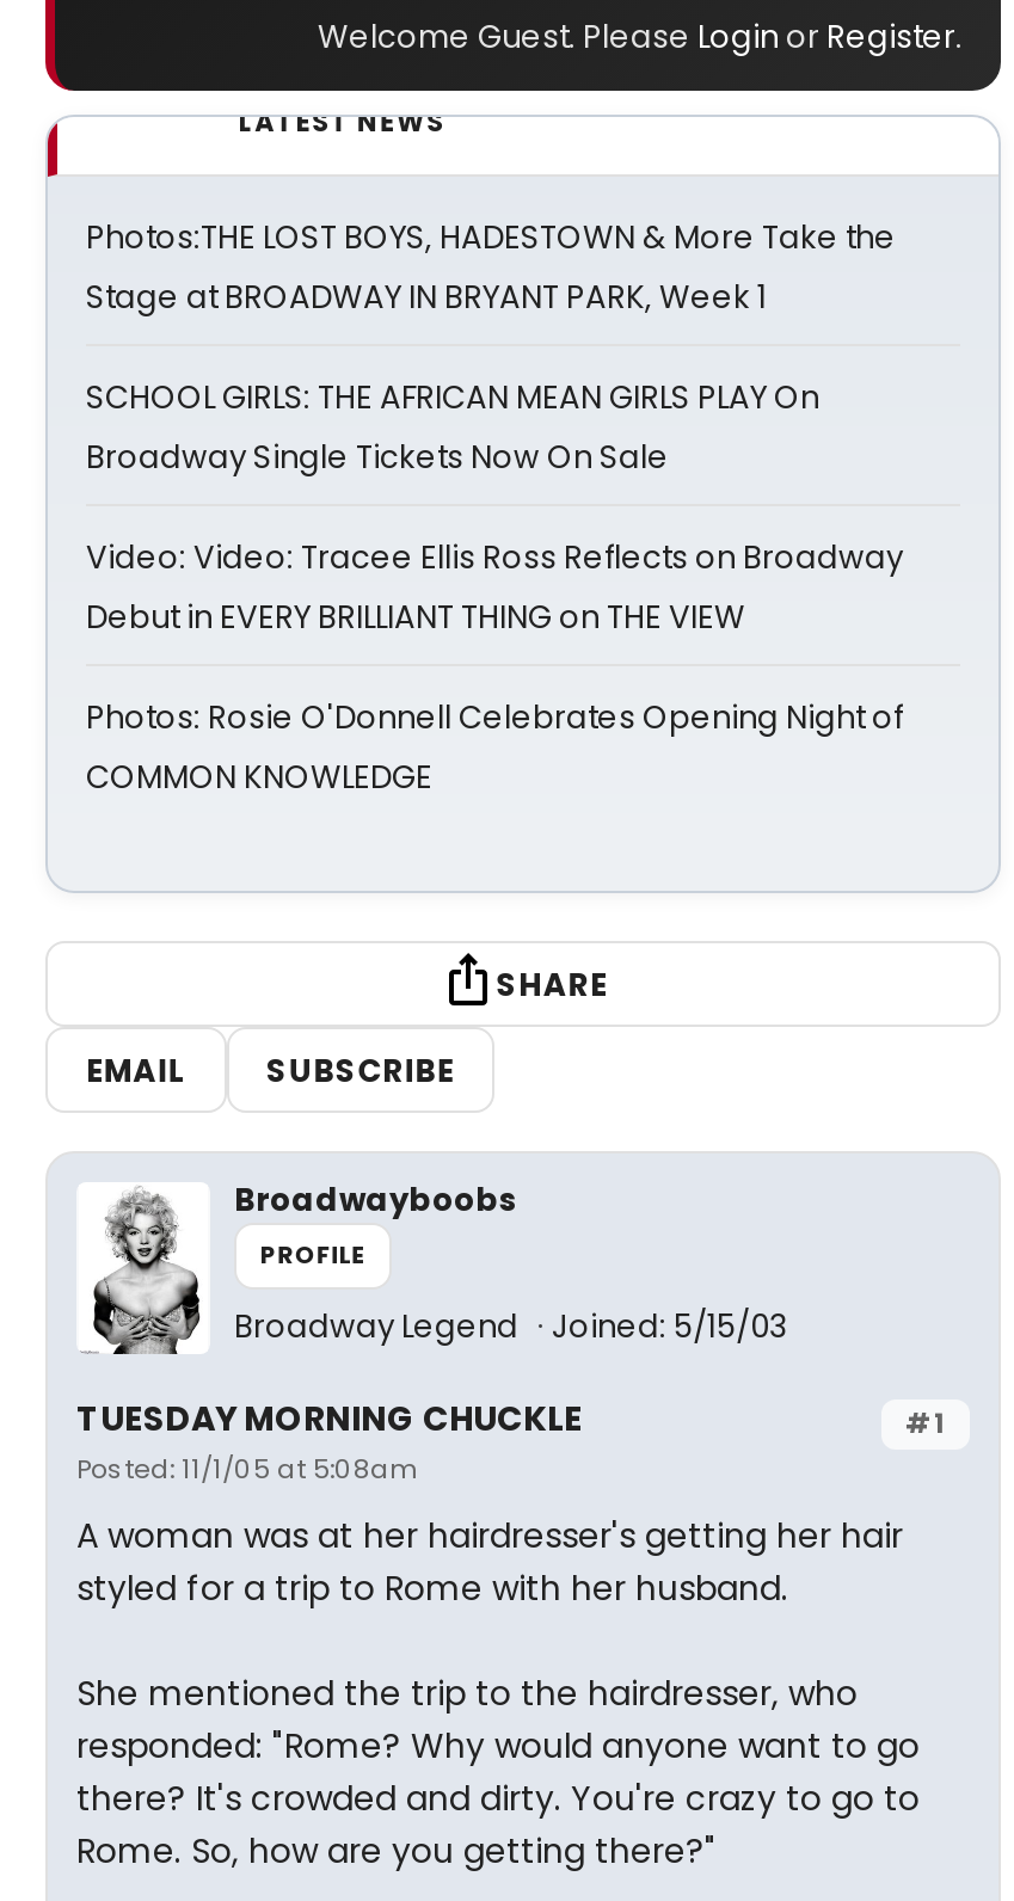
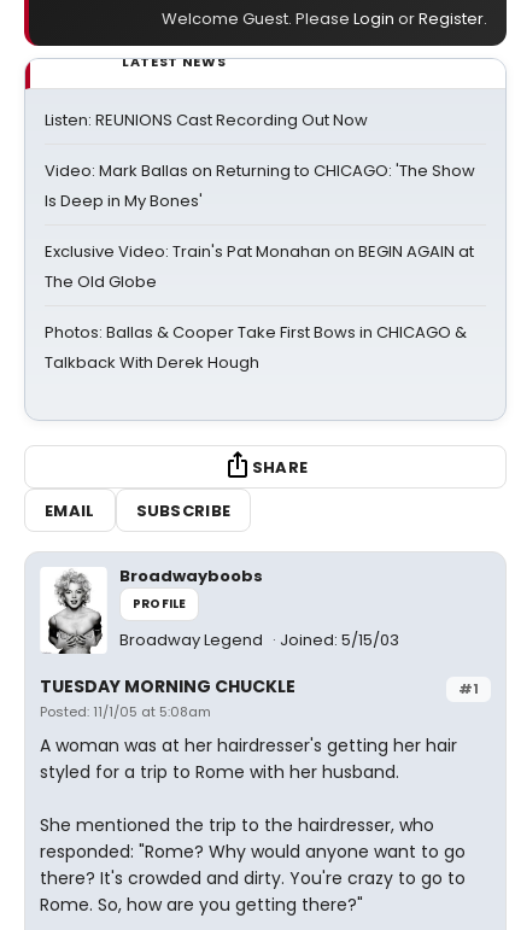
[86,215,896,320] Photos:THE LOST BOYS, HADESTOWN & More Take the | Stage at BROADWAY IN BRYANT PARK, Week 1 -> [45,109,368,131] Listen: REUNIONS Cast Recording Out Now
[86,375,819,480] SCHOOL GIRLS: THE AFRICAN MEAN GIRLS PLAY On | Broadway Single Tickets Now On Sale -> [45,159,475,212] Video: Mark Ballas on Returning to CHICAGO: 'The Show | Is Deep in My Bones'
[86,535,903,640] Video: Video: Tracee Ellis Ross Reflects on Broadway | Debut in EVERY BRILLIANT THING on THE VIEW -> [45,240,474,293] Exclusive Video: Train's Pat Monahan on BEGIN AGAIN at | The Old Globe
[86,695,903,800] Photos: Rosie O'Donnell Celebrates Opening Night of | COMMON KNOWLEDGE -> [45,321,467,374] Photos: Ballas & Cooper Take First Bows in CHICAGO & | Talkback With Derek Hough

